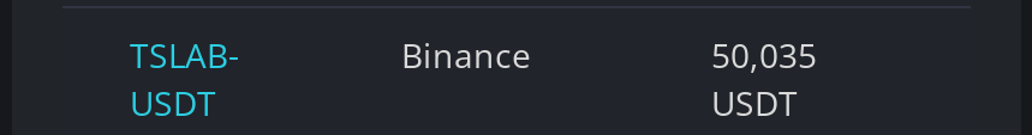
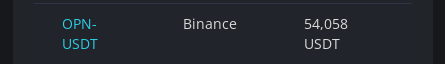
[130,32,240,77] TSLAB- -> [62,14,97,33] OPN-
[711,32,817,77] 50,035 -> [304,14,348,33] 54,058

